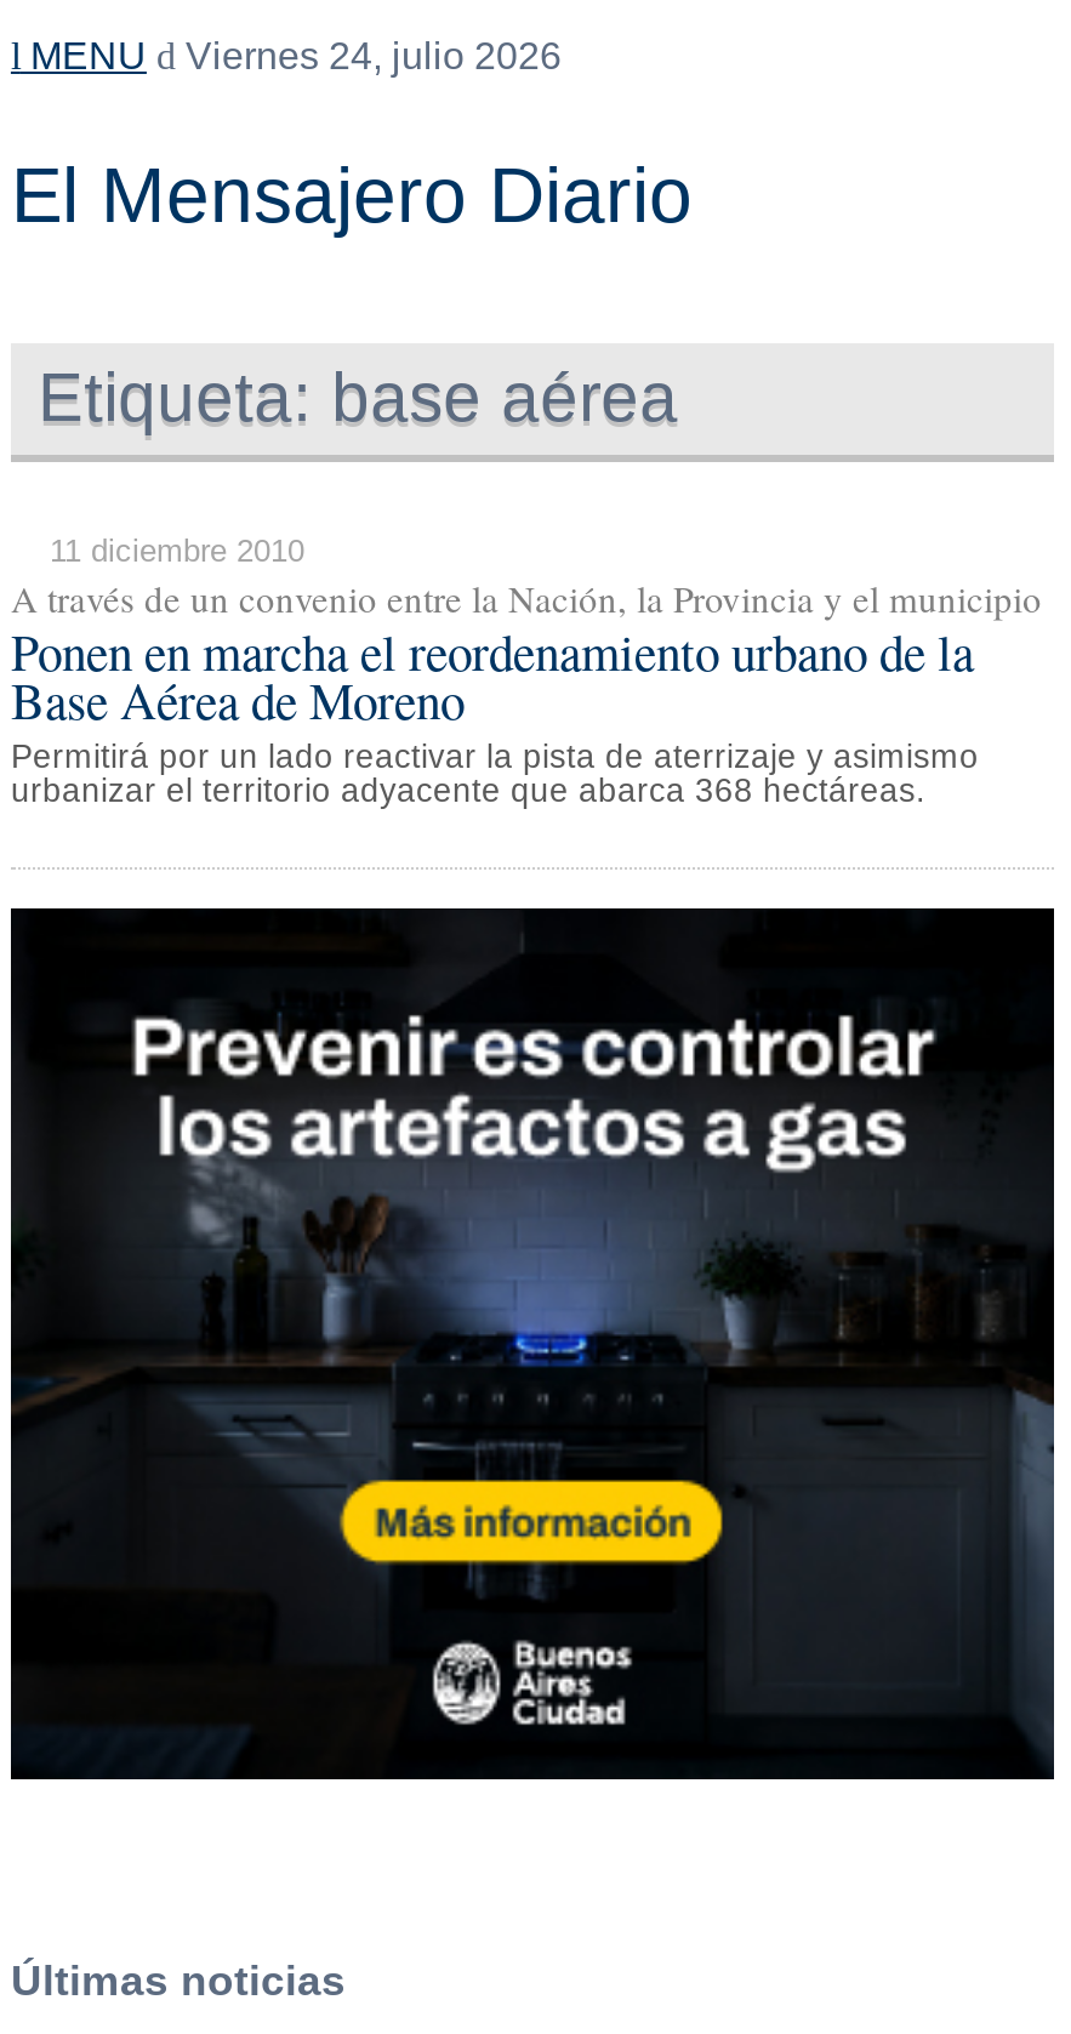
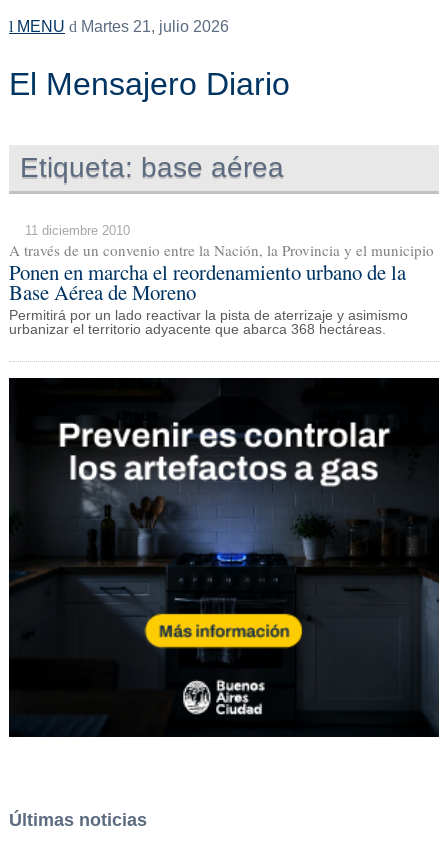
[176,35,562,76] Viernes 24, julio 2026 -> [77,18,229,35] Martes 21, julio 2026

